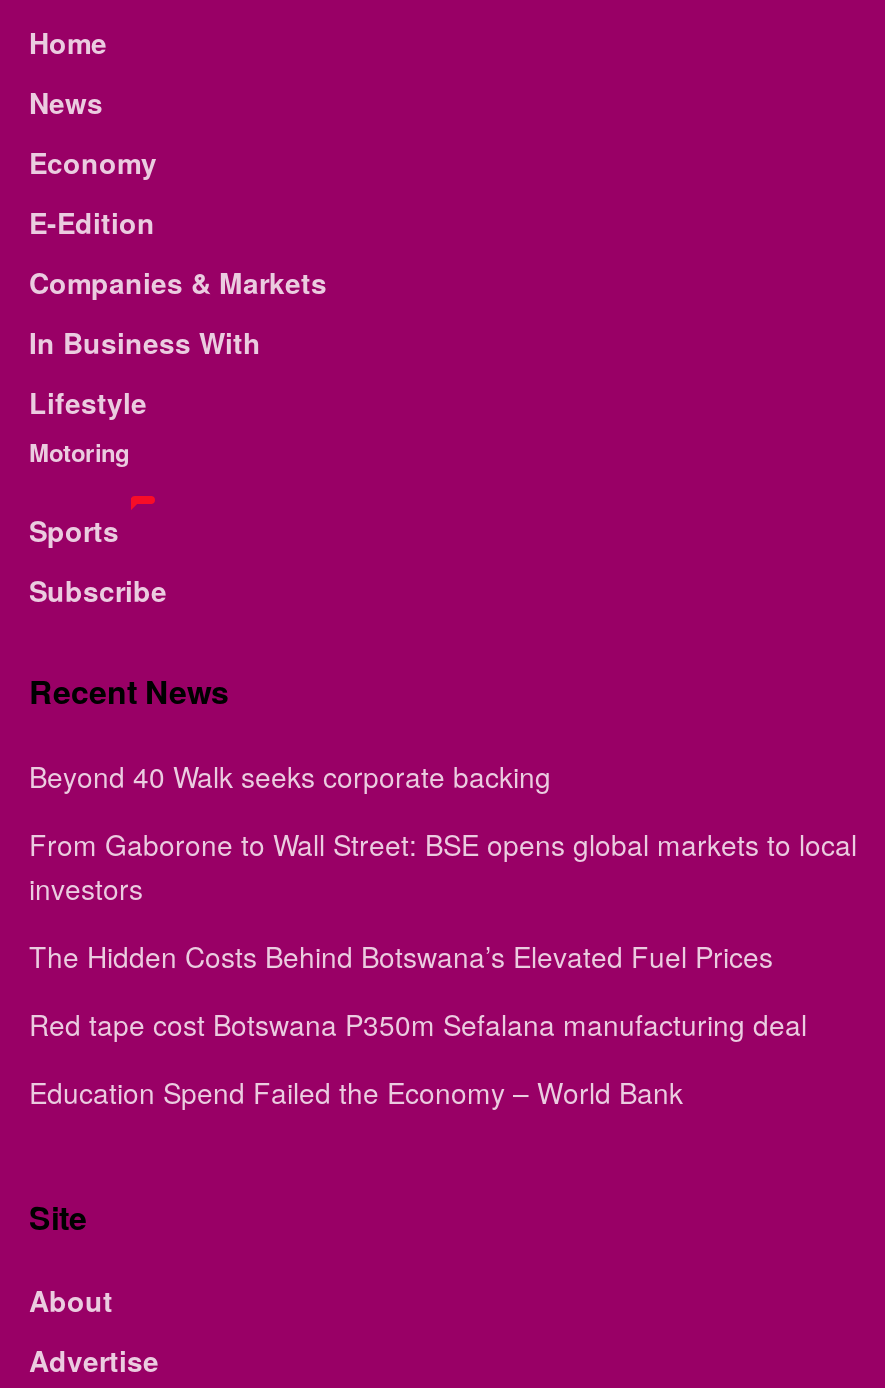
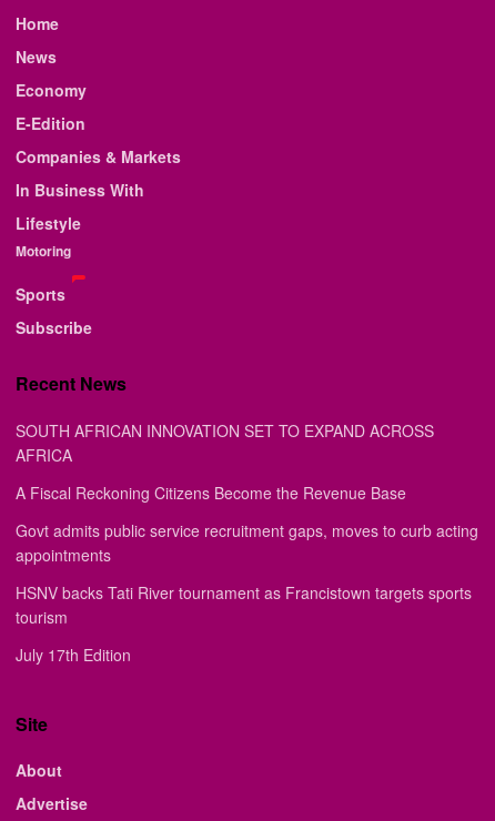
[29,755,551,795] Beyond 40 Walk seeks corporate backing -> [16,419,434,465] SOUTH AFRICAN INNOVATION SET TO EXPAND ACROSS | AFRICA
[29,823,857,907] From Gaborone to Wall Street: BSE opens global markets to local | investors -> [16,481,406,503] A Fiscal Reckoning Citizens Become the Revenue Base
[29,935,773,975] The Hidden Costs Behind Botswana’s Elevated Fuel Prices -> [16,519,478,565] Govt admits public service recruitment gaps, moves to curb acting | appointments
[29,1003,807,1043] Red tape cost Botswana P350m Sefalana manufacturing deal -> [16,581,472,627] HSNV backs Tati River tournament as Francistown targets sports | tourism
[29,1071,683,1111] Education Spend Failed the Economy – World Bank -> [16,643,131,665] July 17th Edition

